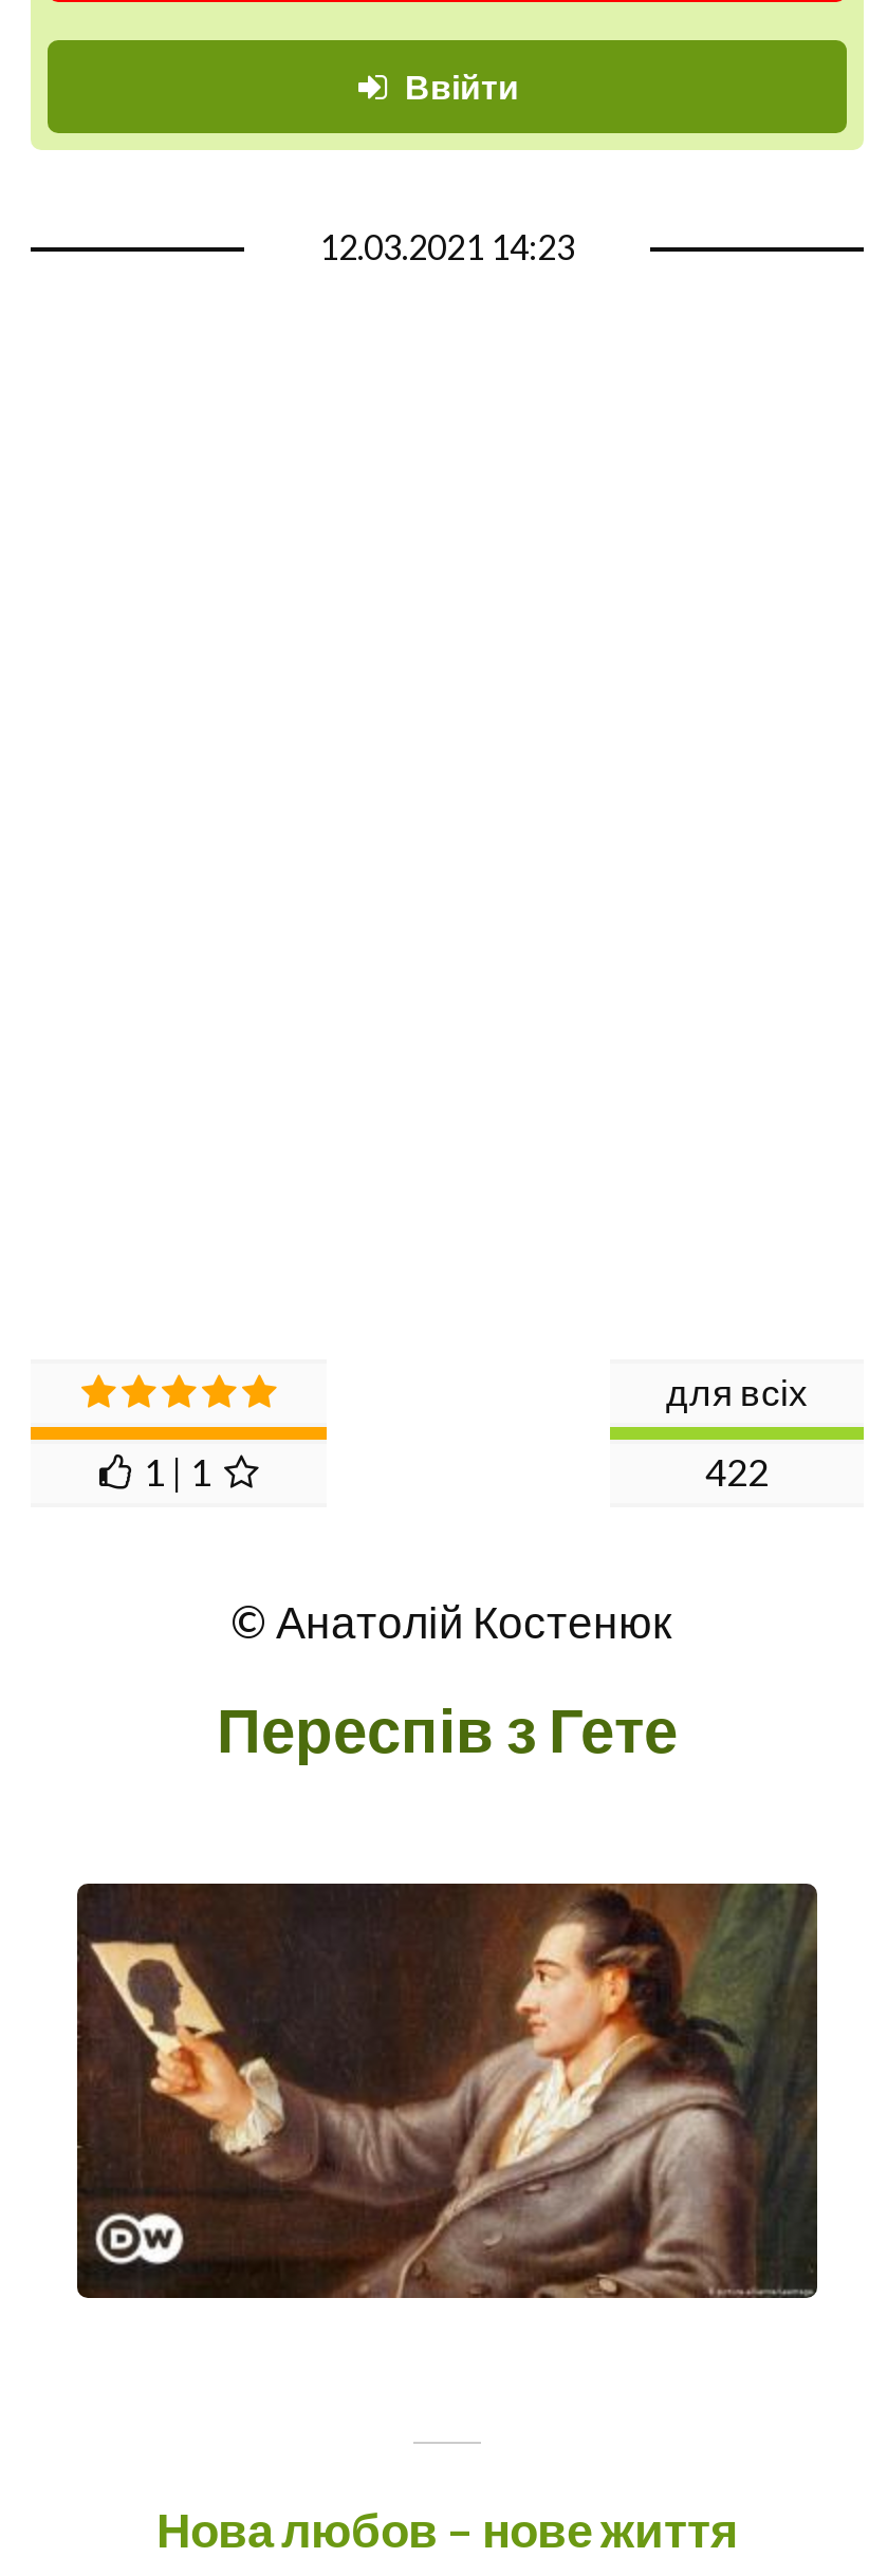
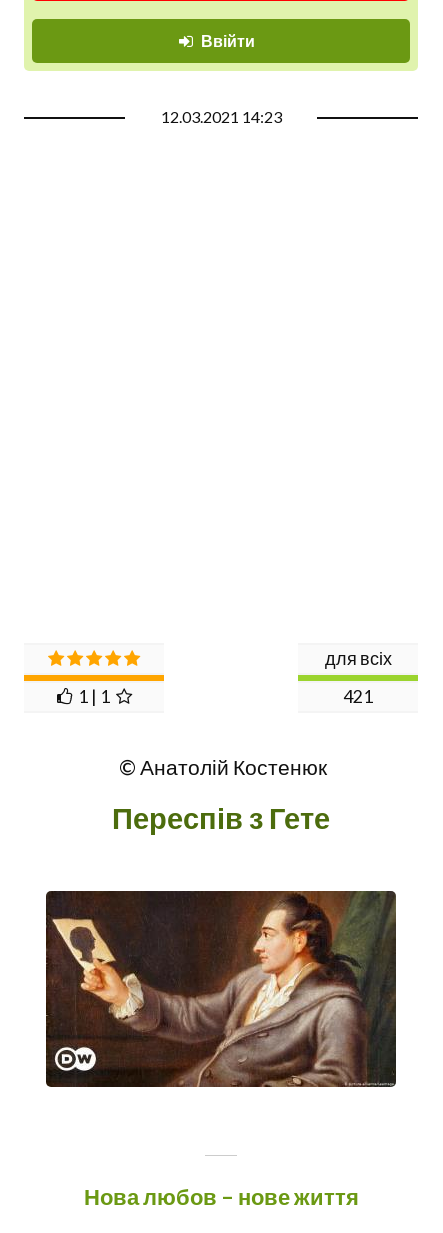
[705,1450,769,1495] 422 -> [343,686,373,707] 421

